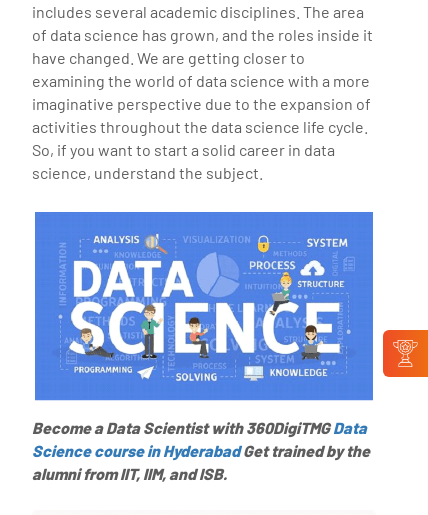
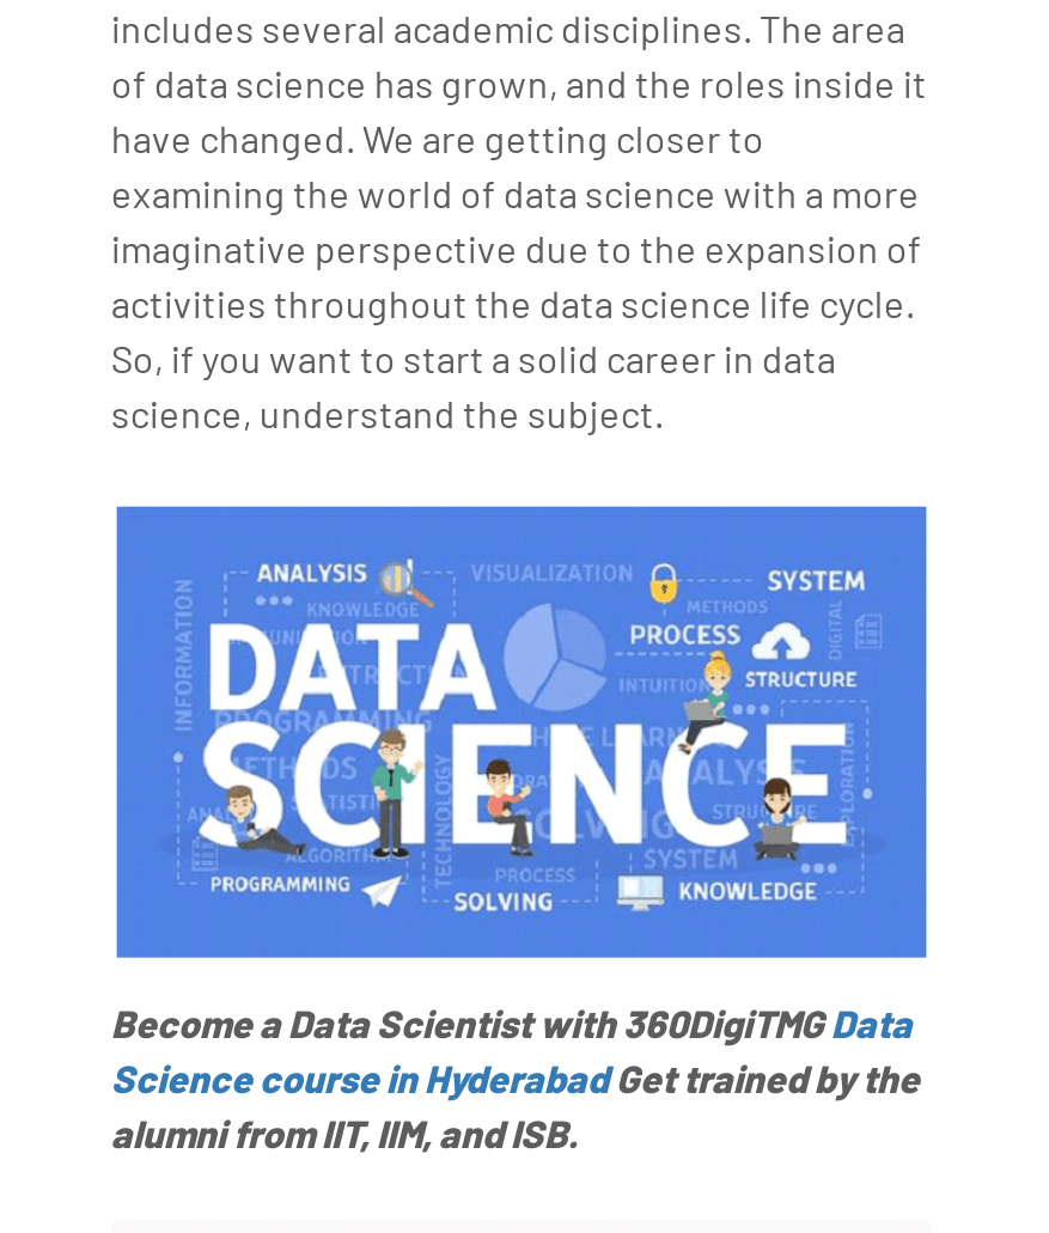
[382,329,425,378] [image] -> none

